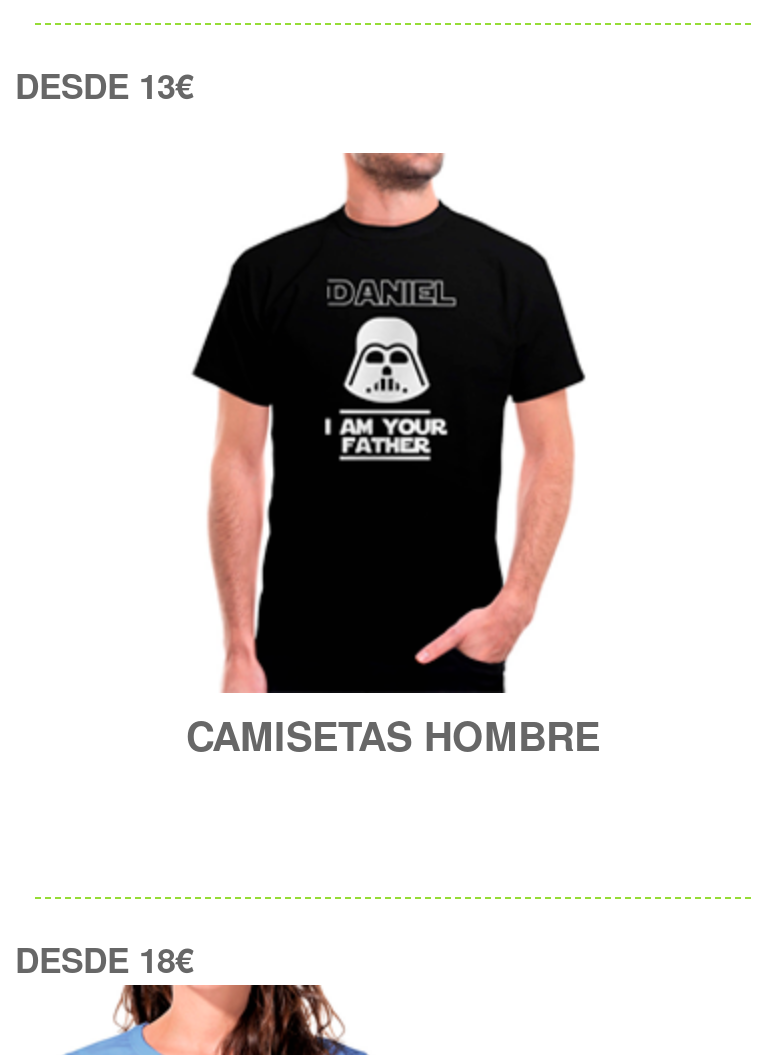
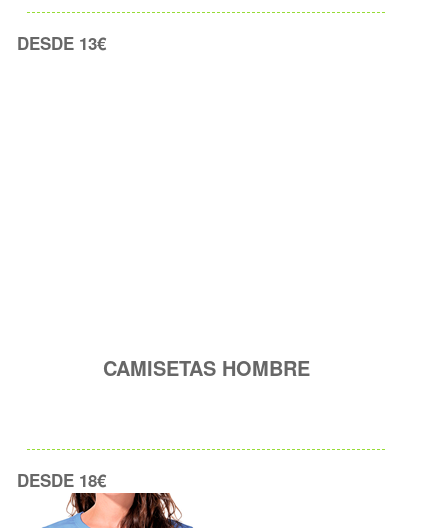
[191,151,587,695] [image] -> none

